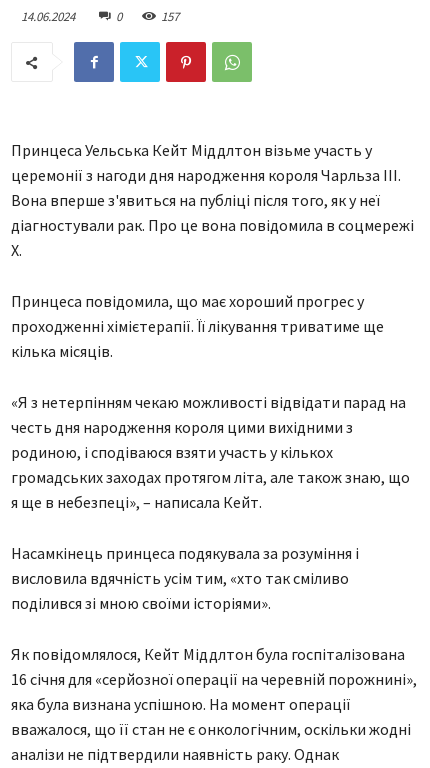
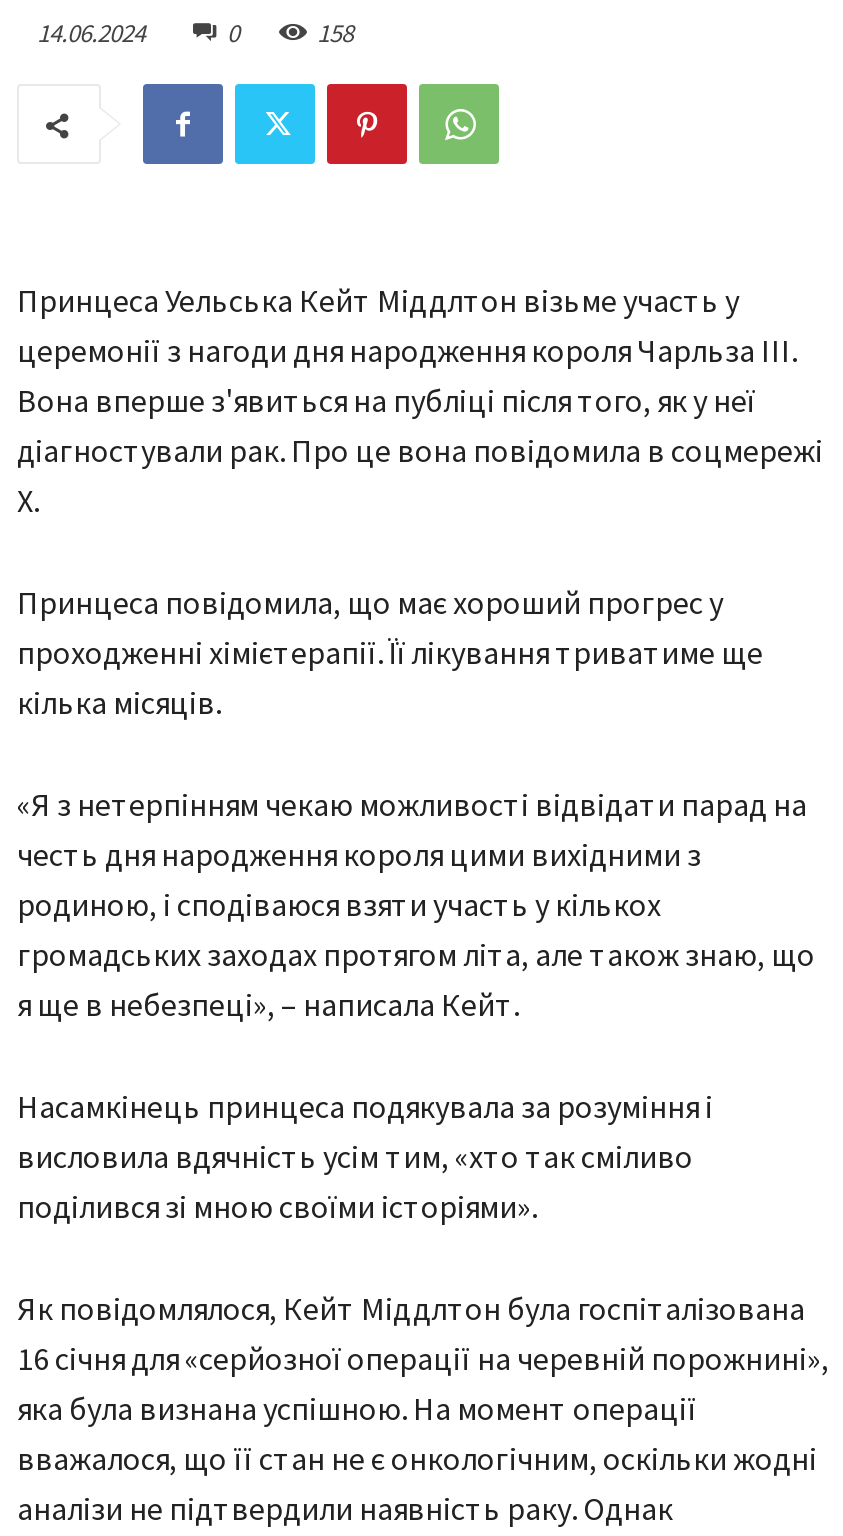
[161,7,179,24] 157 -> [317,15,353,49] 158

